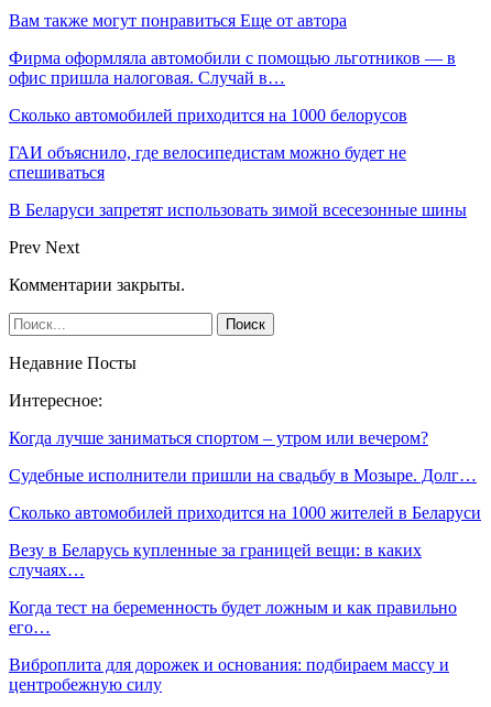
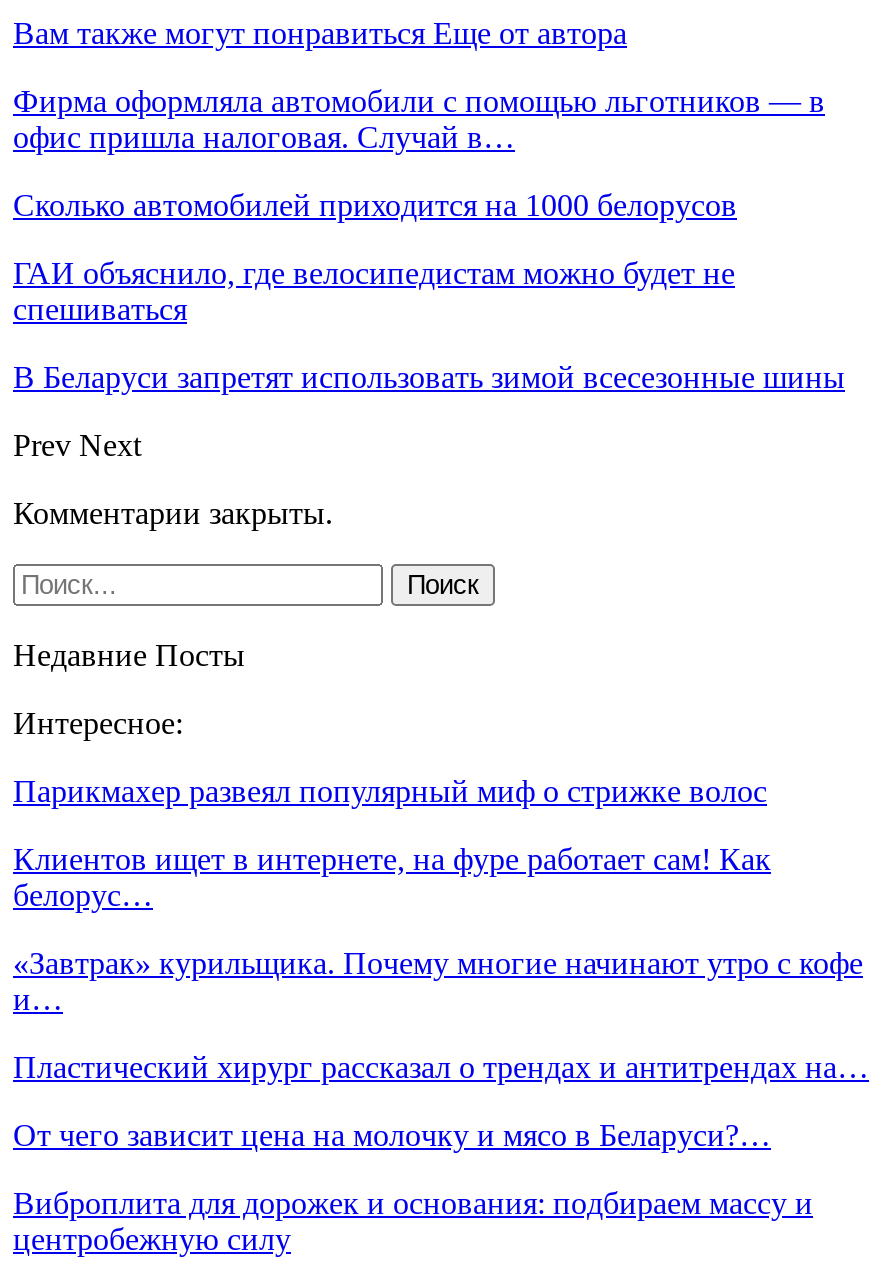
[9,428,428,447] Когда лучше заниматься спортом – утром или вечером? -> [13,774,767,808] Парикмахер развеял популярный миф о стрижке волос
[9,466,477,484] Судебные исполнители пришли на свадьбу в Мозыре. Долг… -> [13,842,771,912] Клиентов ищет в интернете, на фуре работает сам! Как | белорус…
[9,503,481,522] Сколько автомобилей приходится на 1000 жителей в Беларуси -> [13,946,863,1016] «Завтрак» курильщика. Почему многие начинают утро с кофе | и…
[9,540,422,579] Везу в Беларусь купленные за границей вещи: в каких | случаях… -> [13,1050,869,1084] Пластический хирург рассказал о трендах и антитрендах на…
[9,598,457,636] Когда тест на беременность будет ложным и как правильно | его… -> [13,1118,771,1152] От чего зависит цена на молочку и мясо в Беларуси?…

